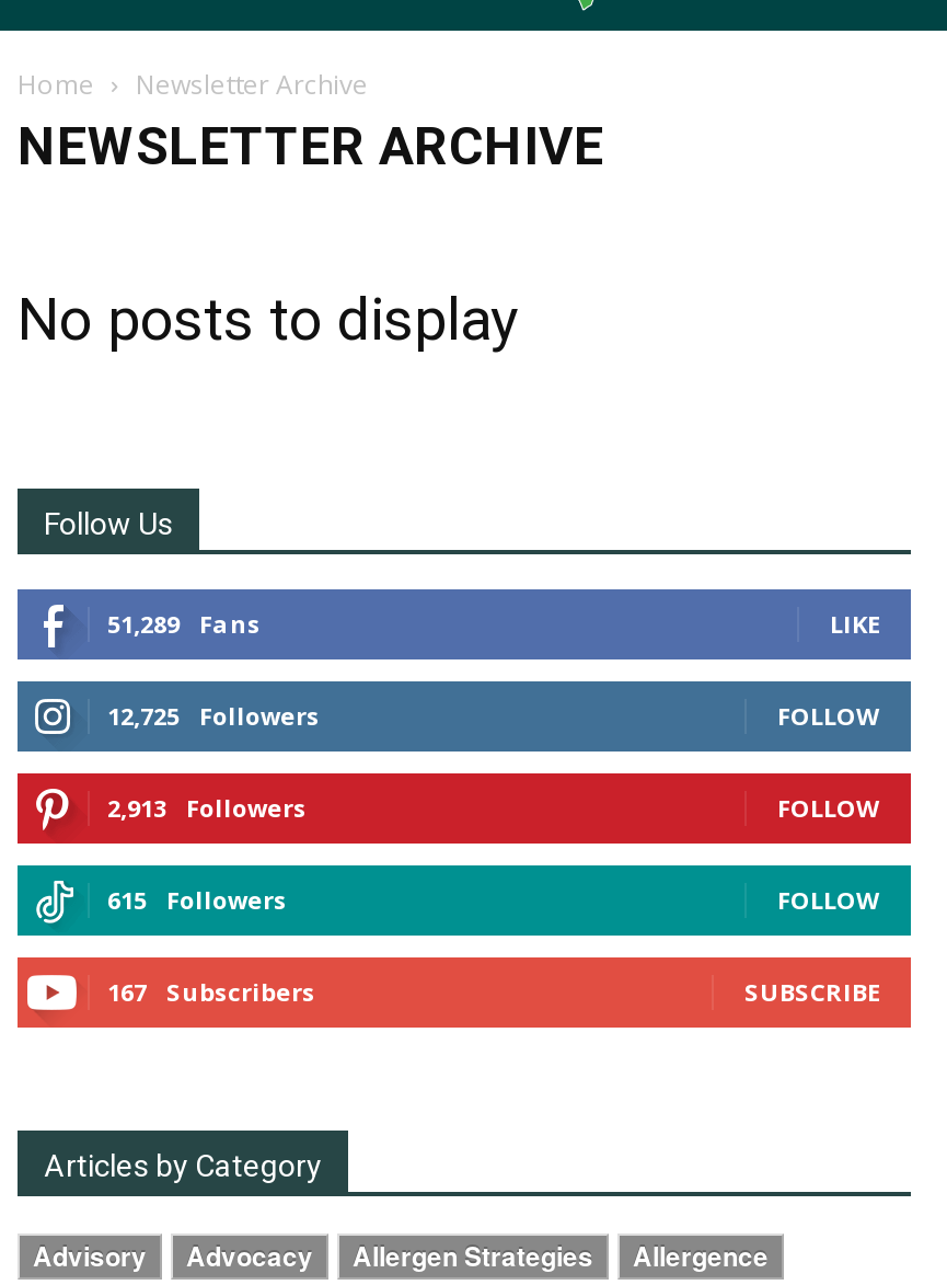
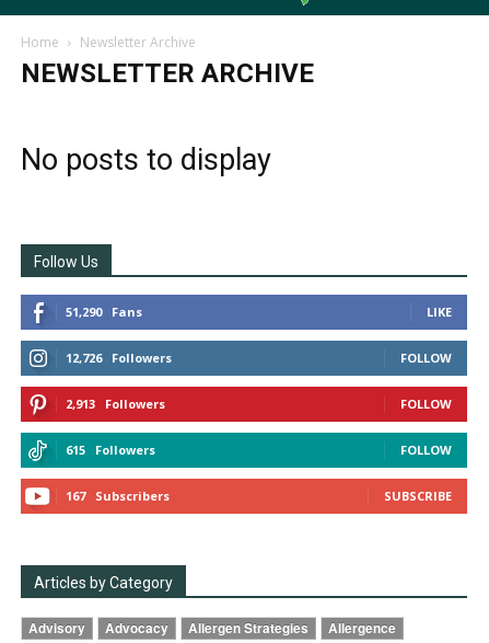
[107,606,261,639] 51,289 Fans -> [66,303,142,319] 51,290 Fans
[107,698,320,731] 12,725 Followers -> [66,349,172,365] 12,726 Followers

